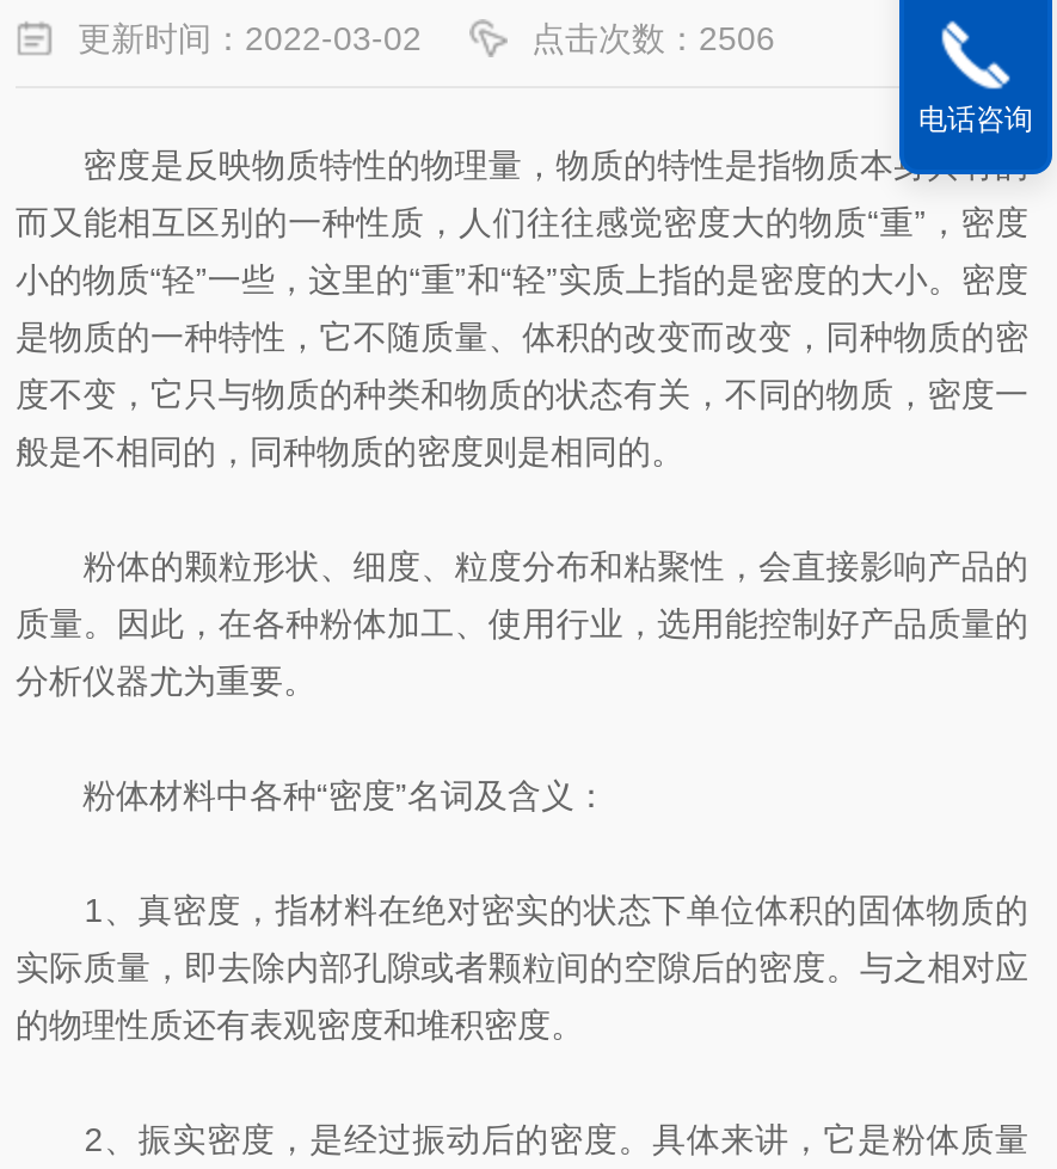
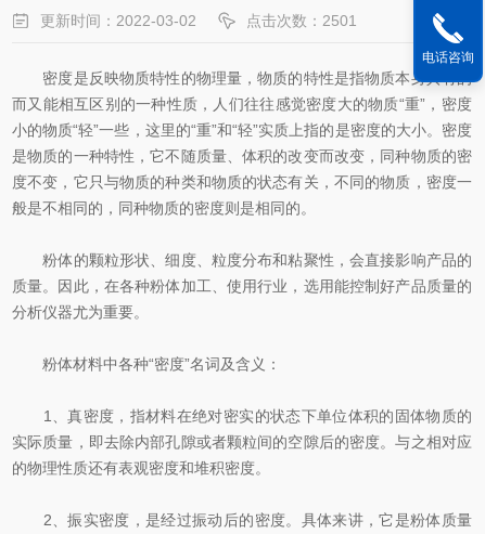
[531,19,775,57] 点击次数：2506 -> [246,12,357,29] 点击次数：2501

